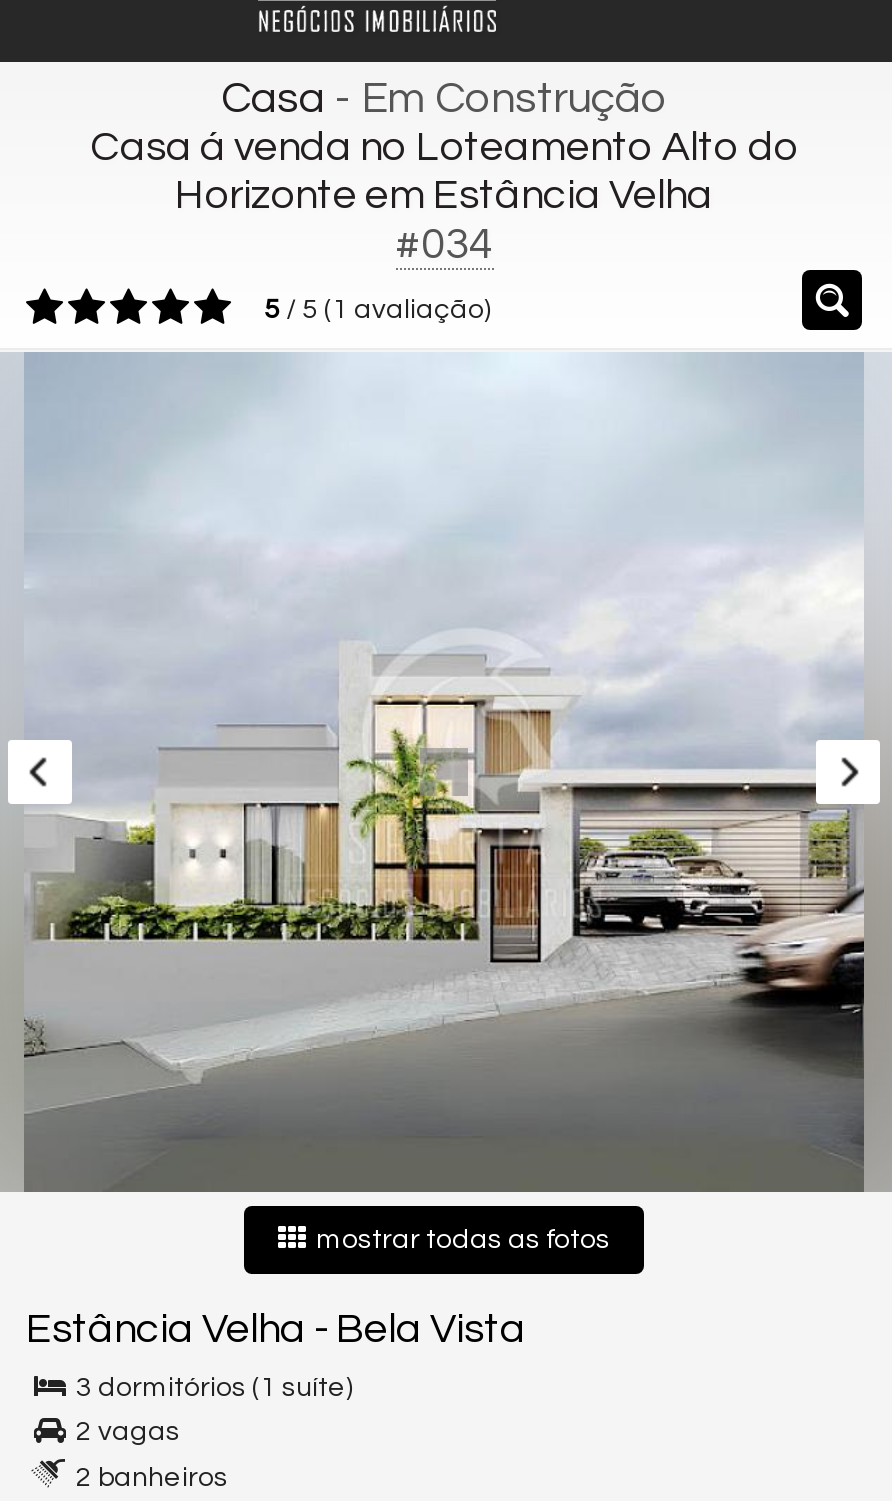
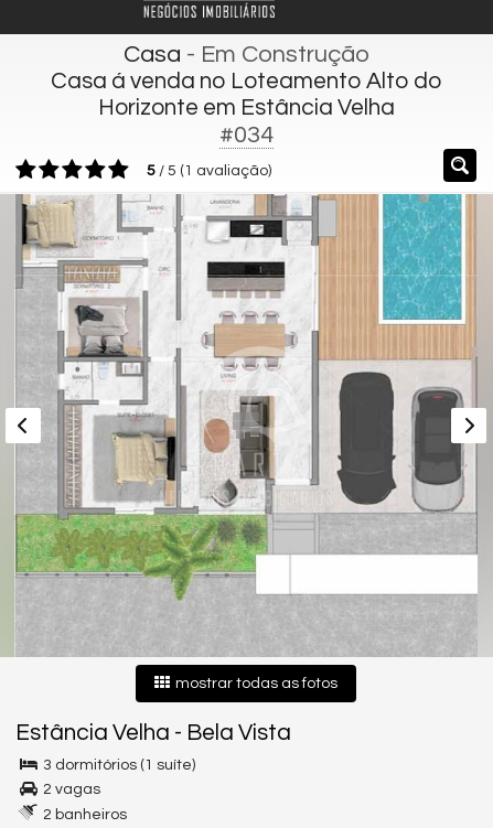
[20,352,886,1192] [image] -> [13,193,490,656] [image]

